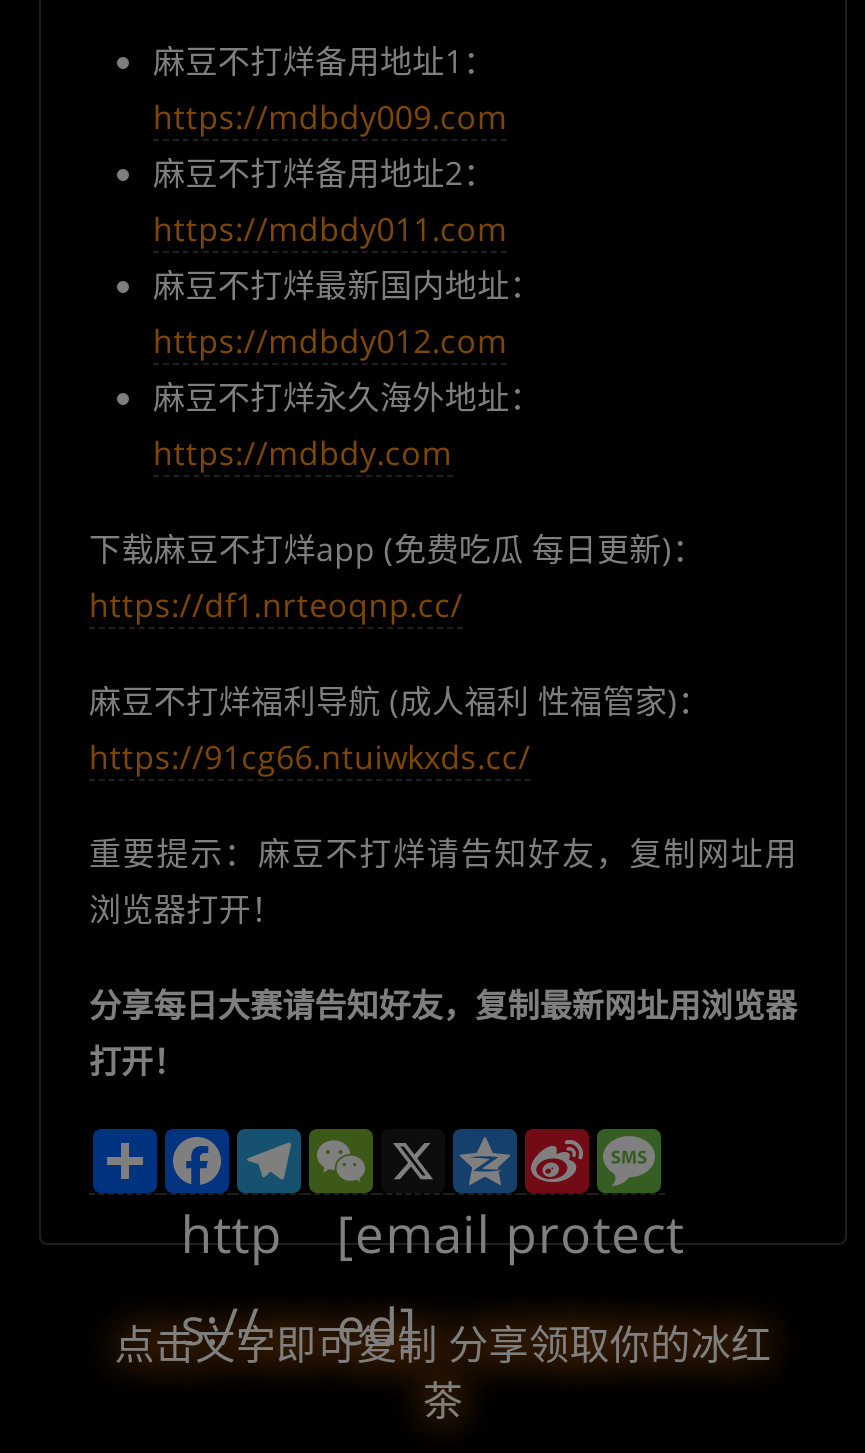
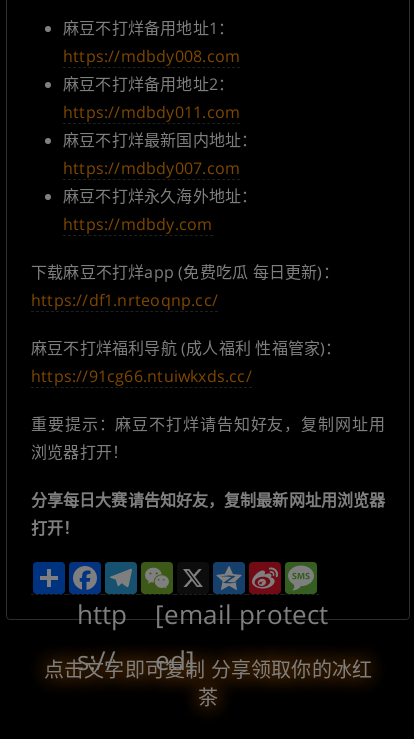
[153,96,507,140] https://mdbdy009.com -> [63,45,240,67] https://mdbdy008.com
[153,320,507,364] https://mdbdy012.com -> [63,157,240,179] https://mdbdy007.com

